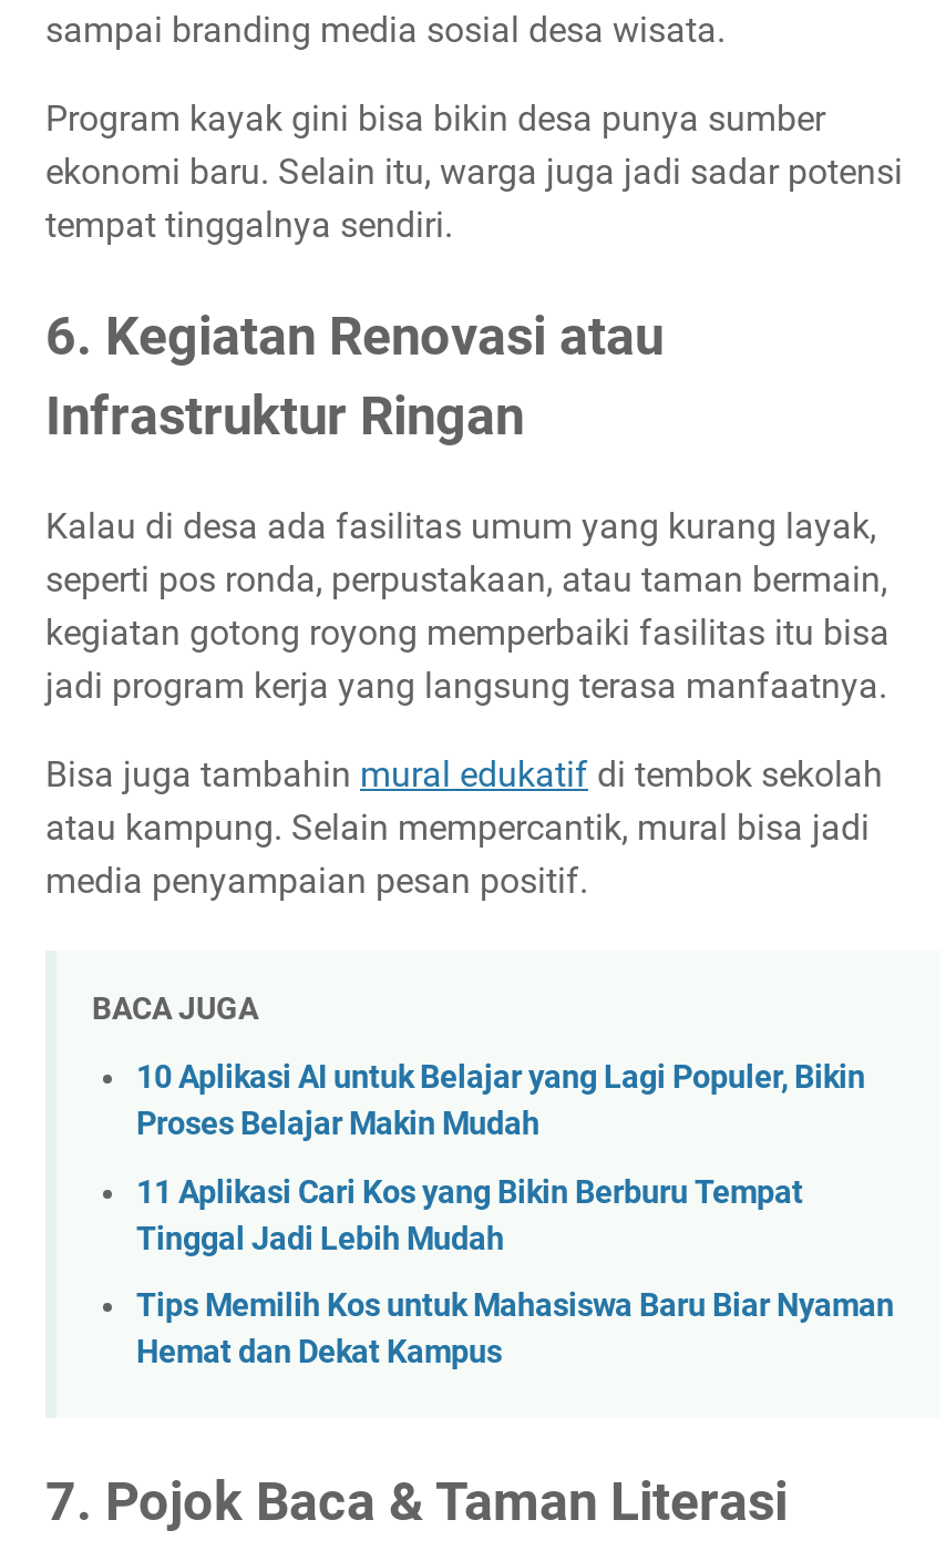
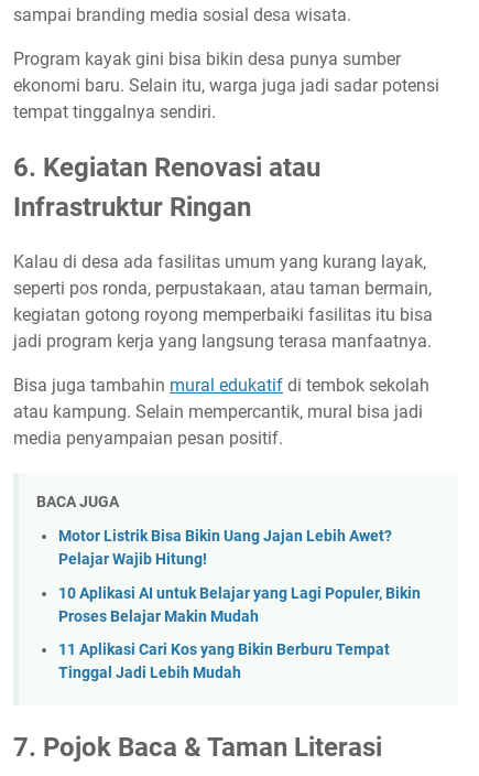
none -> [58,527,392,569] Motor Listrik Bisa Bikin Uang Jajan Lebih Awet? | Pelajar Wajib Hitung!
moved [136,1059,865,1258] -> [58,584,421,683]: 10 Aplikasi AI untuk Belajar yang Lagi Populer, Bikin | Proses Belajar Makin Mudah | 11 Aplikasi Cari Kos yang Bikin Berburu Tempat | Tinggal Jadi Lebih Mudah
[136,1288,894,1372] Tips Memilih Kos untuk Mahasiswa Baru Biar Nyaman | Hemat dan Dekat Kampus -> none

